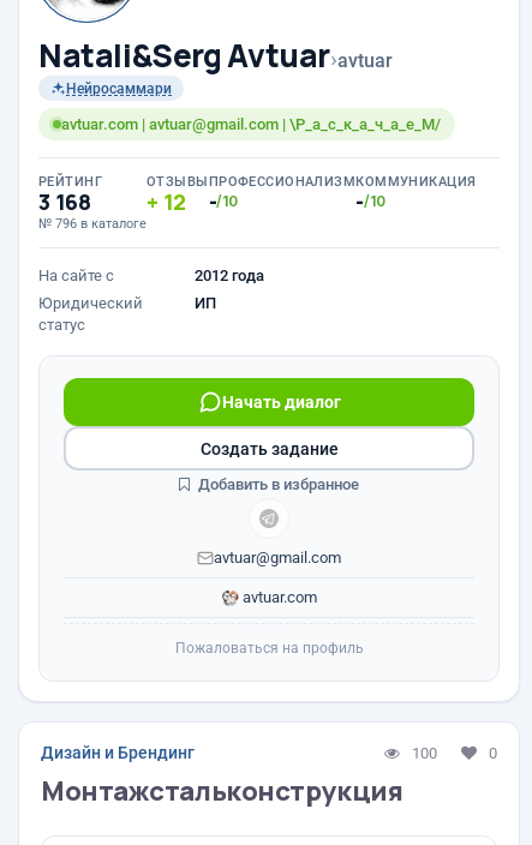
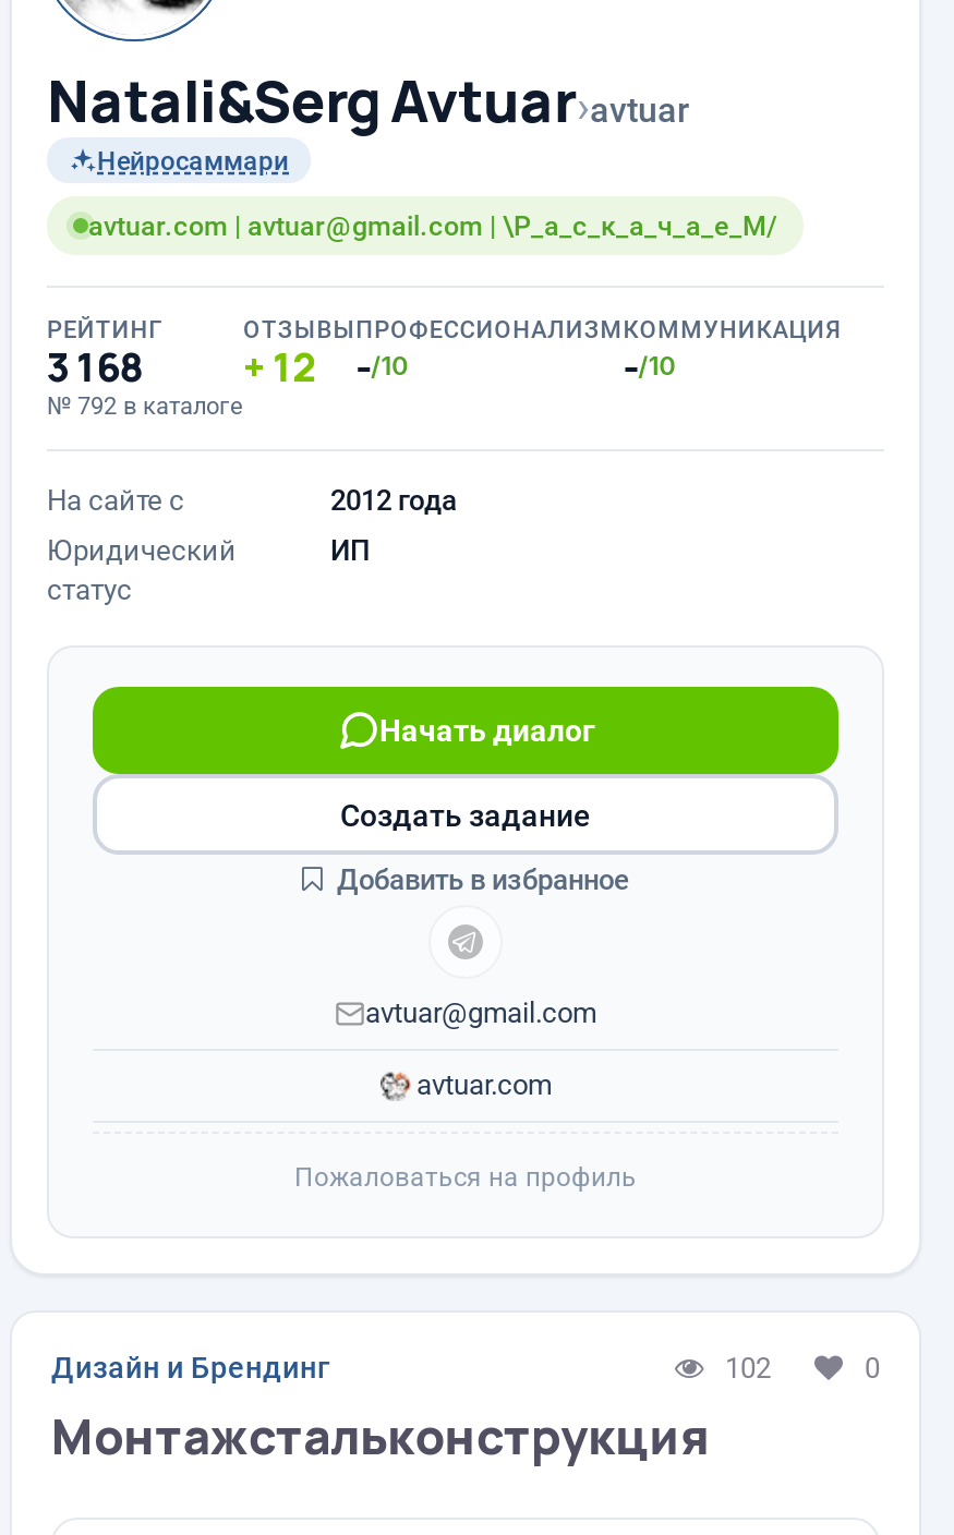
[38,216,147,232] № 796 в каталоге -> [47,392,243,421] № 792 в каталоге
[412,744,437,762] 100 -> [725,1351,771,1383] 102

